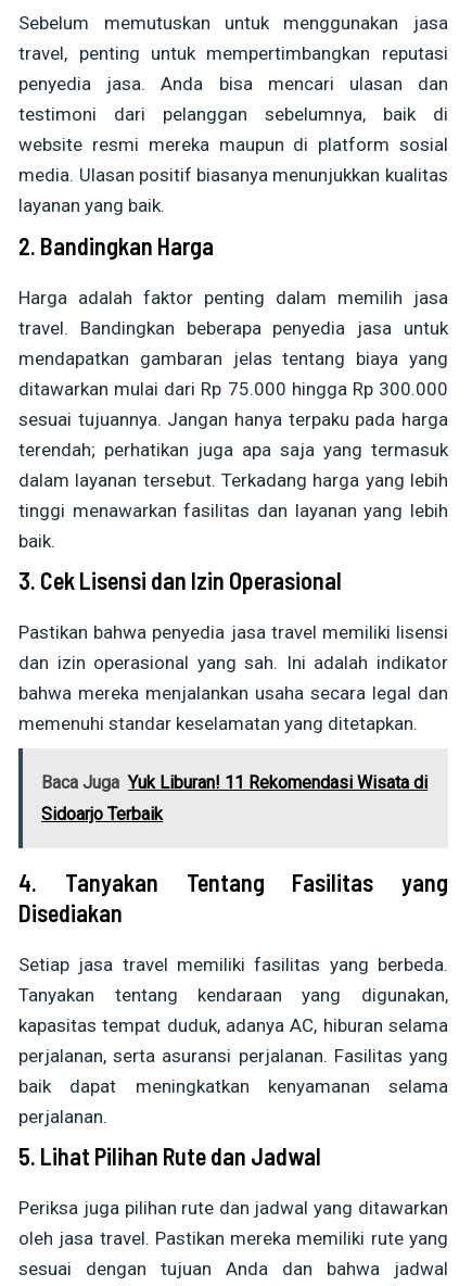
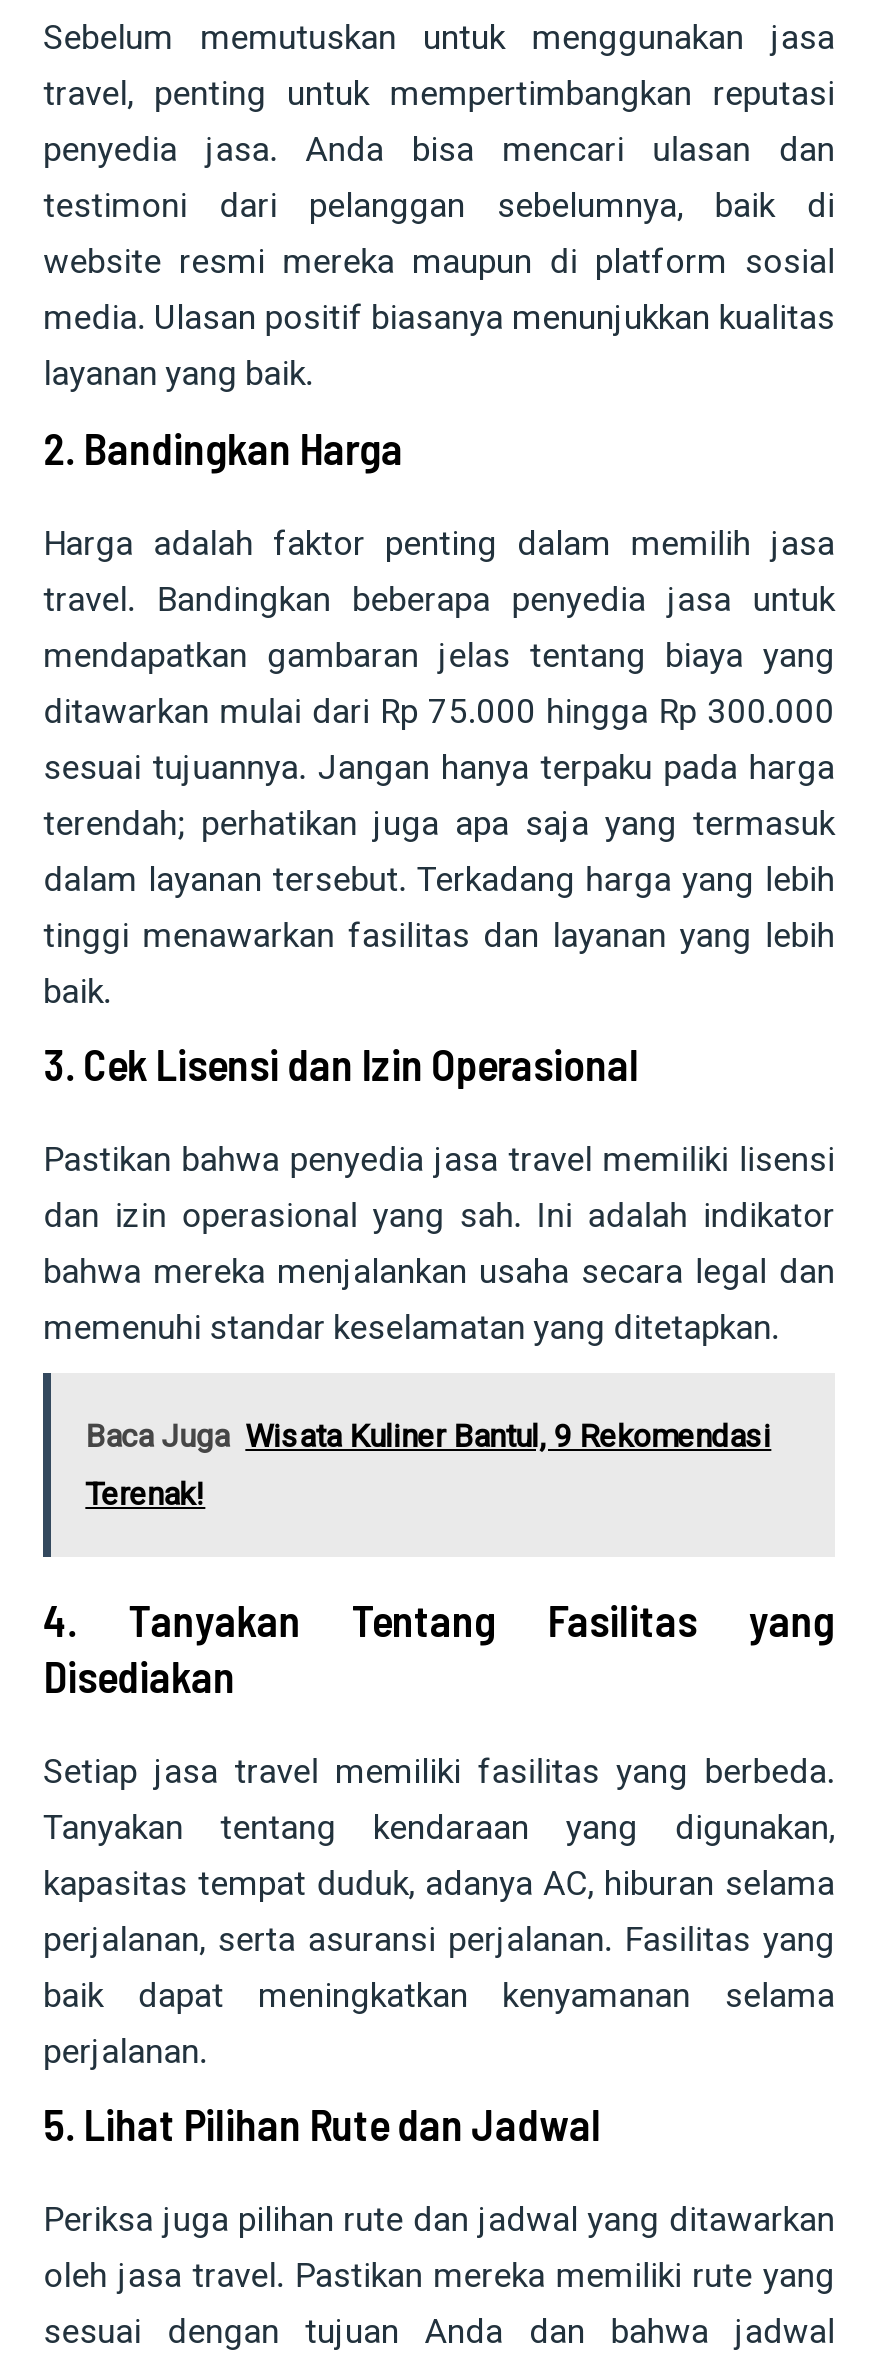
[41,772,428,793] Baca Juga Yuk Liburan! 11 Rekomendasi Wisata di -> [85,1416,771,1454] Baca Juga Wisata Kuliner Bantul, 9 Rekomendasi
[41,803,163,824] Sidoarjo Terbaik -> [85,1474,205,1512] Terenak!

